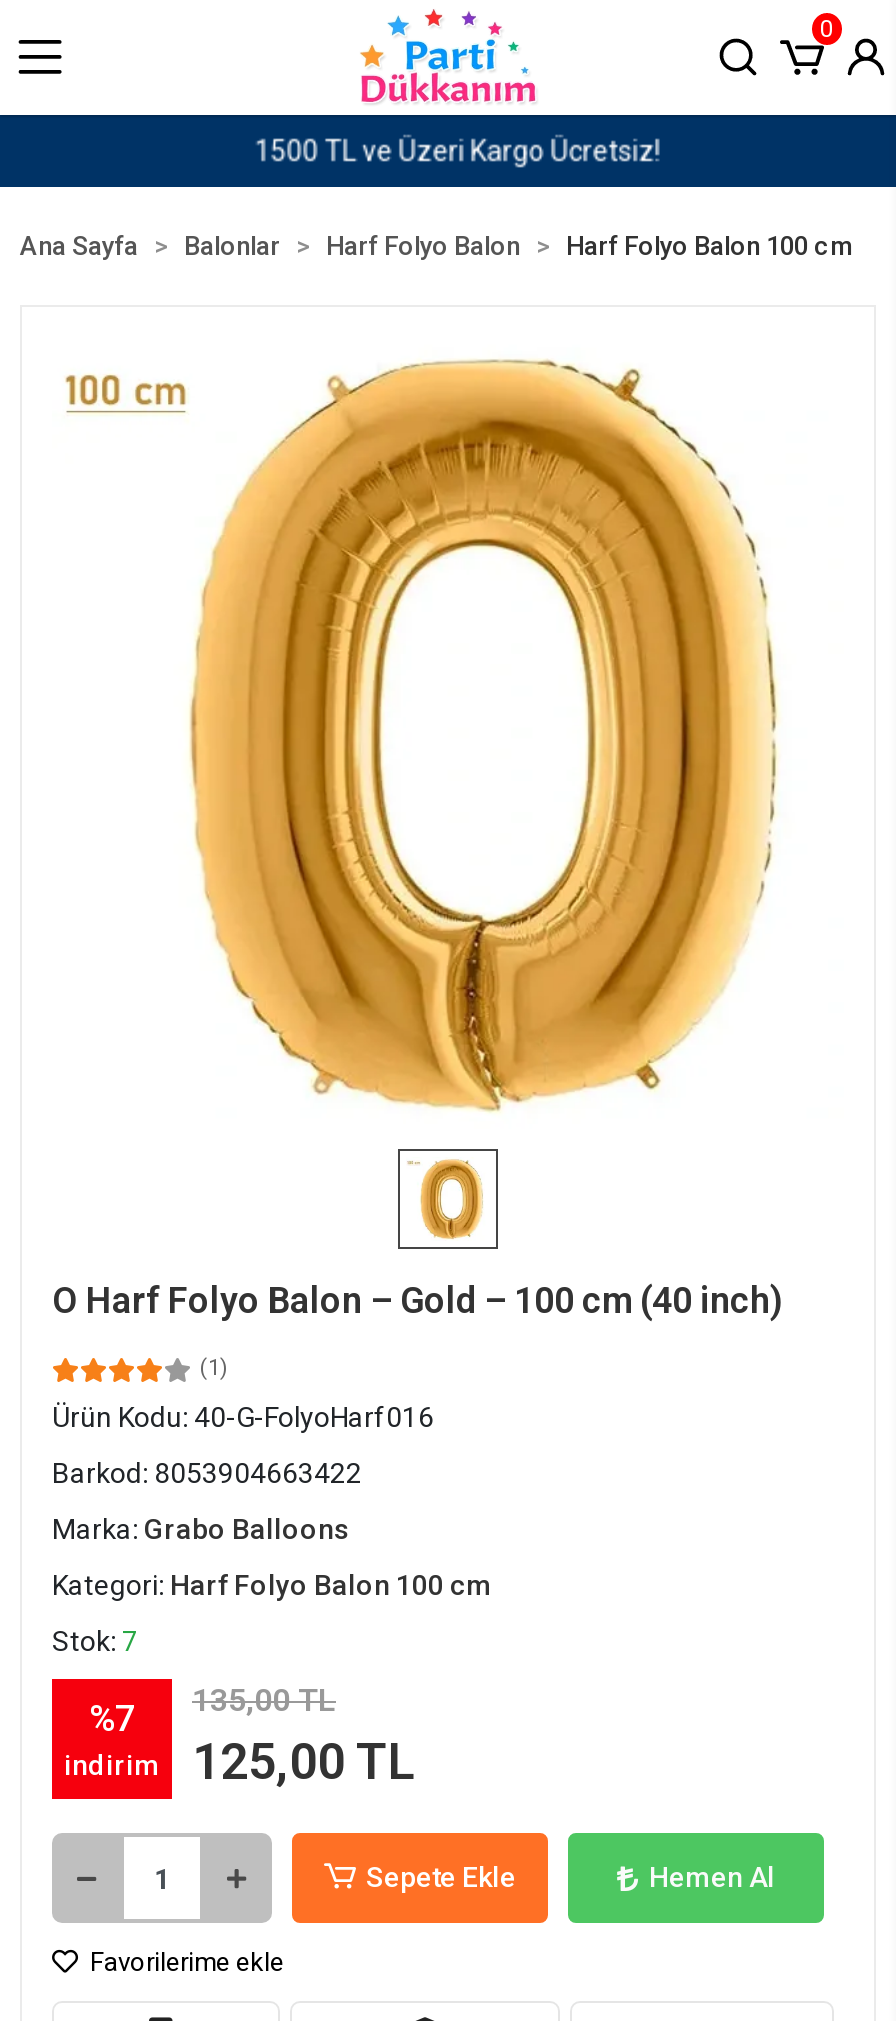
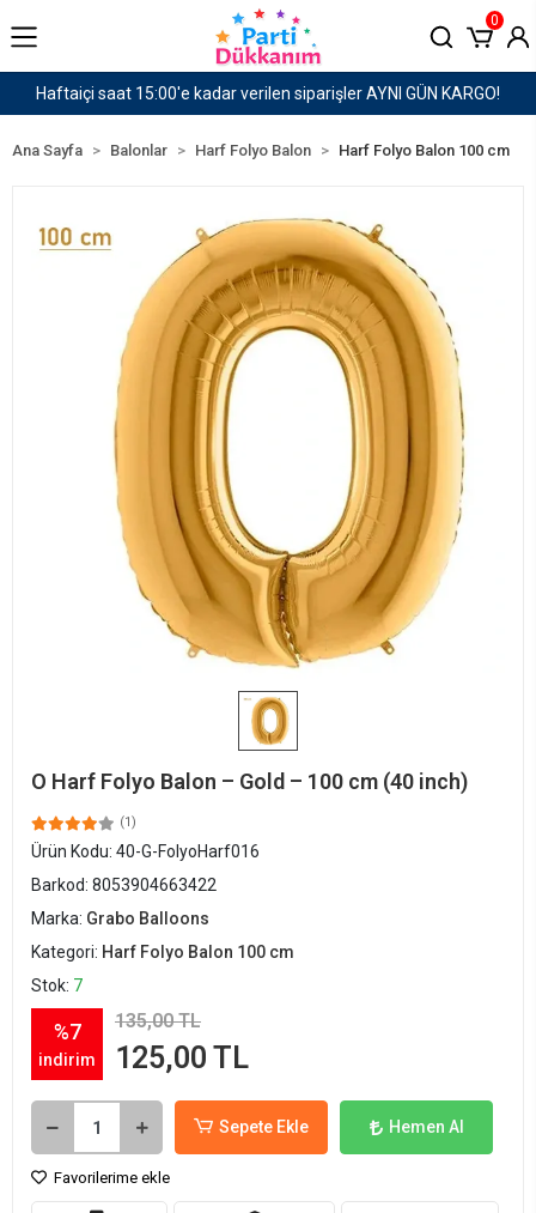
[245,134,651,166] 1500 TL ve Üzeri Kargo Ücretsiz! -> [36,83,500,102] Haftaiçi saat 15:00'e kadar verilen siparişler AYNI GÜN KARGO!

